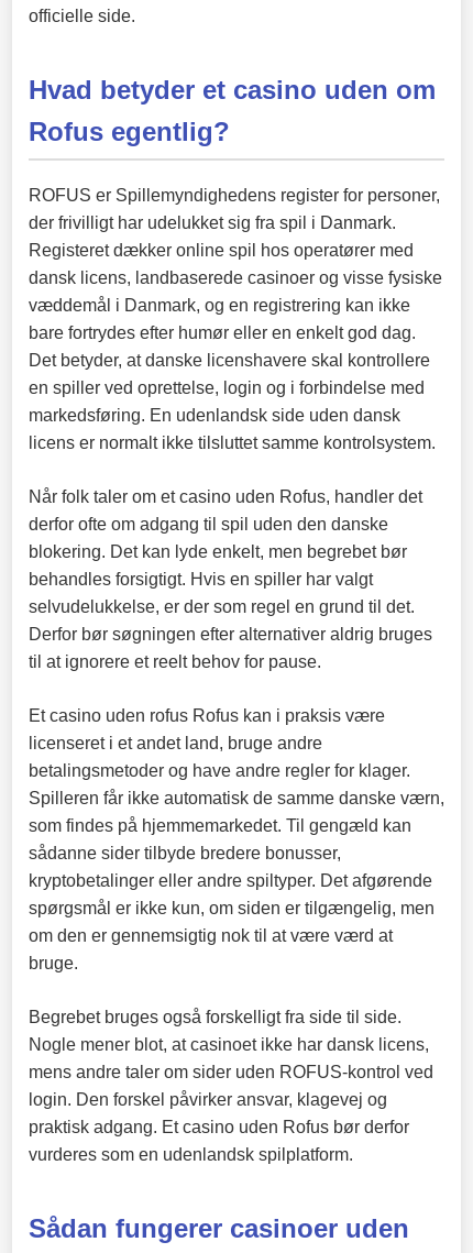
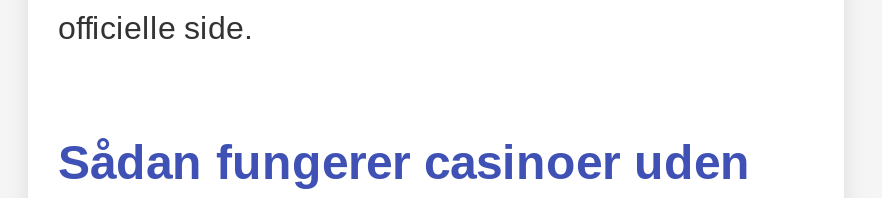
[29,75,444,1164] Hvad betyder et casino uden om | Rofus egentlig? | ROFUS er Spillemyndighedens register for personer, | der frivilligt har udelukket sig fra spil i Danmark. | Registeret dækker online spil hos operatører med | dansk licens, landbaserede casinoer og visse fysiske | væddemål i Danmark, og en registrering kan ikke | bare fortrydes efter humør eller en enkelt god dag. | Det betyder, at danske licenshavere skal kontrollere | en spiller ved oprettelse, login og i forbindelse med | markedsføring. En udenlandsk side uden dansk | licens er normalt ikke tilsluttet samme kontrolsystem. | Når folk taler om et casino uden Rofus, handler det | derfor ofte om adgang til spil uden den danske | blokering. Det kan lyde enkelt, men begrebet bør | behandles forsigtigt. Hvis en spiller har valgt | selvudelukkelse, er der som regel en grund til det. | Derfor bør søgningen efter alternativer aldrig bruges | til at ignorere et reelt behov for pause. | Et casino uden rofus Rofus kan i praksis være | licenseret i et andet land, bruge andre | betalingsmetoder og have andre regler for klager. | Spilleren får ikke automatisk de samme danske værn, | som findes på hjemmemarkedet. Til gengæld kan | sådanne sider tilbyde bredere bonusser, | kryptobetalinger eller andre spiltyper. Det afgørende | spørgsmål er ikke kun, om siden er tilgængelig, men | om den er gennemsigtig nok til at være værd at | bruge. | Begrebet bruges også forskelligt fra side til side. | Nogle mener blot, at casinoet ikke har dansk licens, | mens andre taler om sider uden ROFUS-kontrol ved | login. Den forskel påvirker ansvar, klagevej og | praktisk adgang. Et casino uden Rofus bør derfor | vurderes som en udenlandsk spilplatform. -> none

